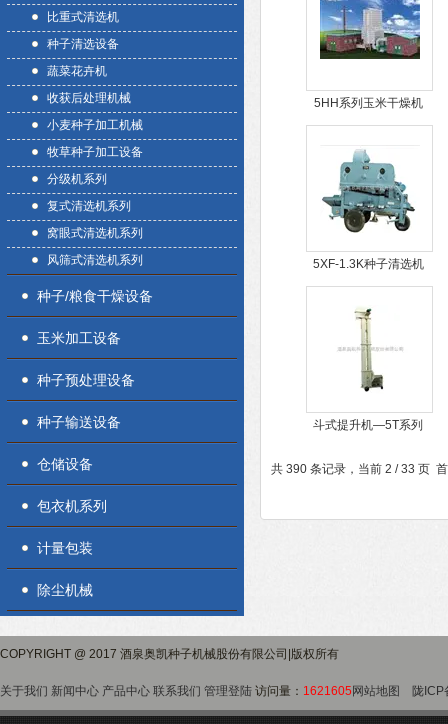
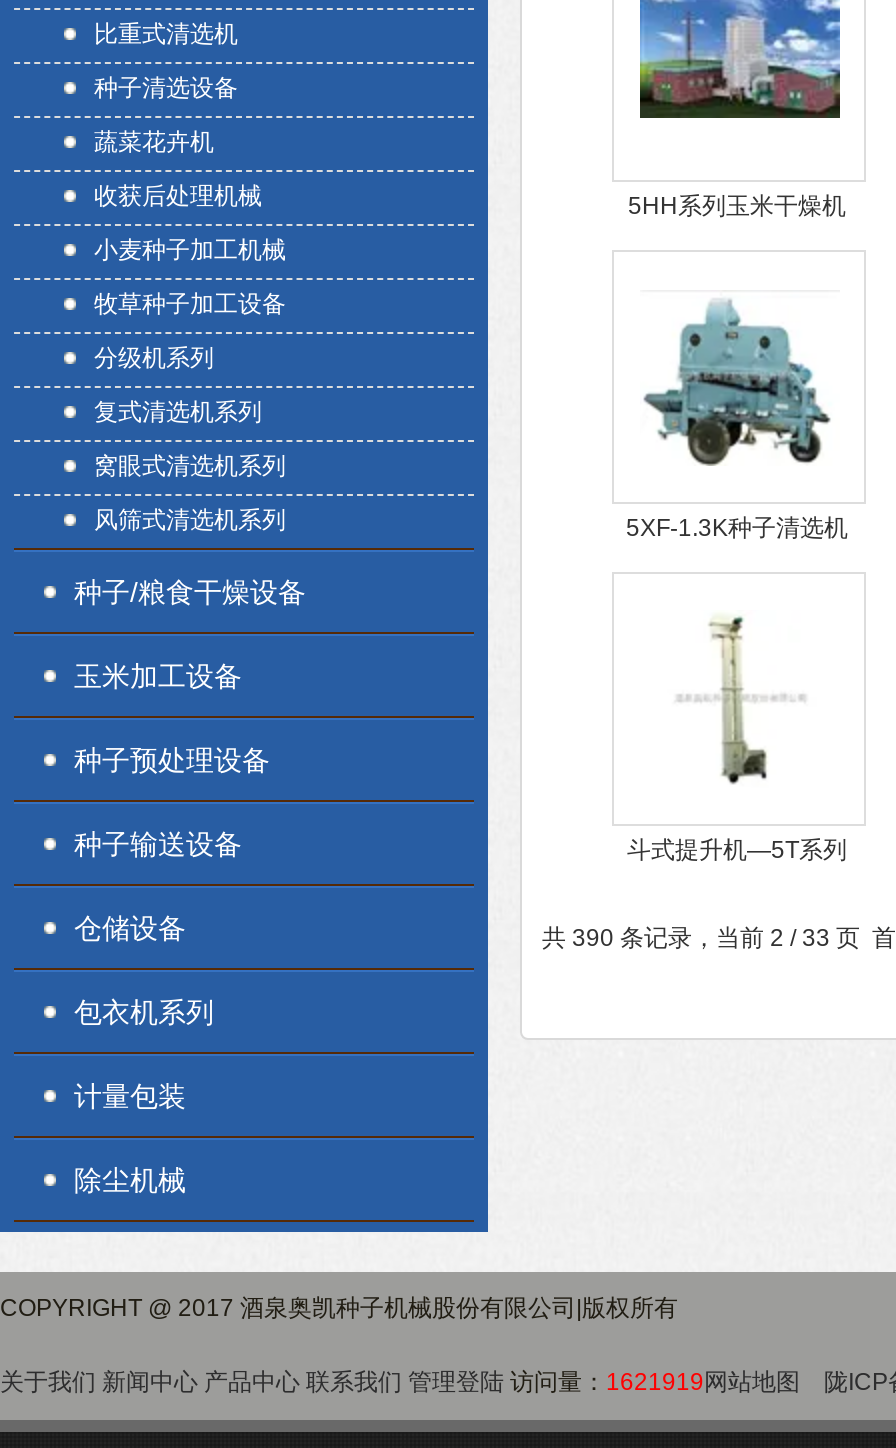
[0,684,400,698] 关于我们 新闻中心 产品中心 联系我们 管理登陆访问量：1621605网站地图 -> [0,1368,800,1396] 关于我们 新闻中心 产品中心 联系我们 管理登陆访问量：1621919网站地图

